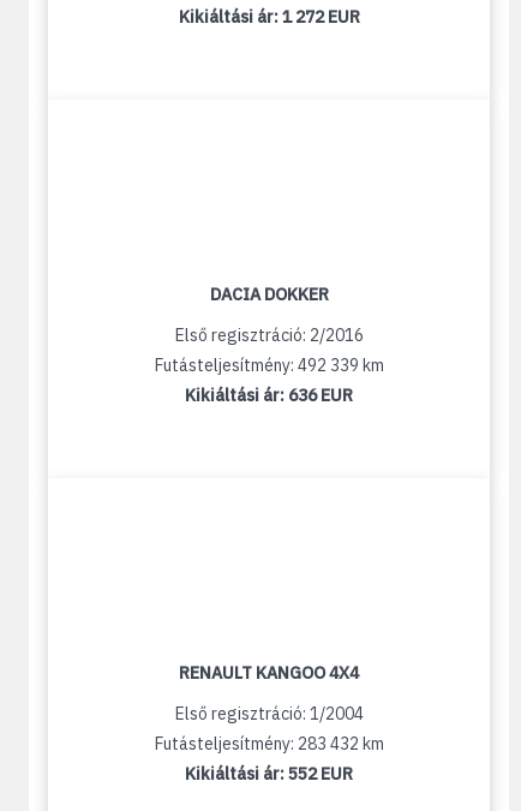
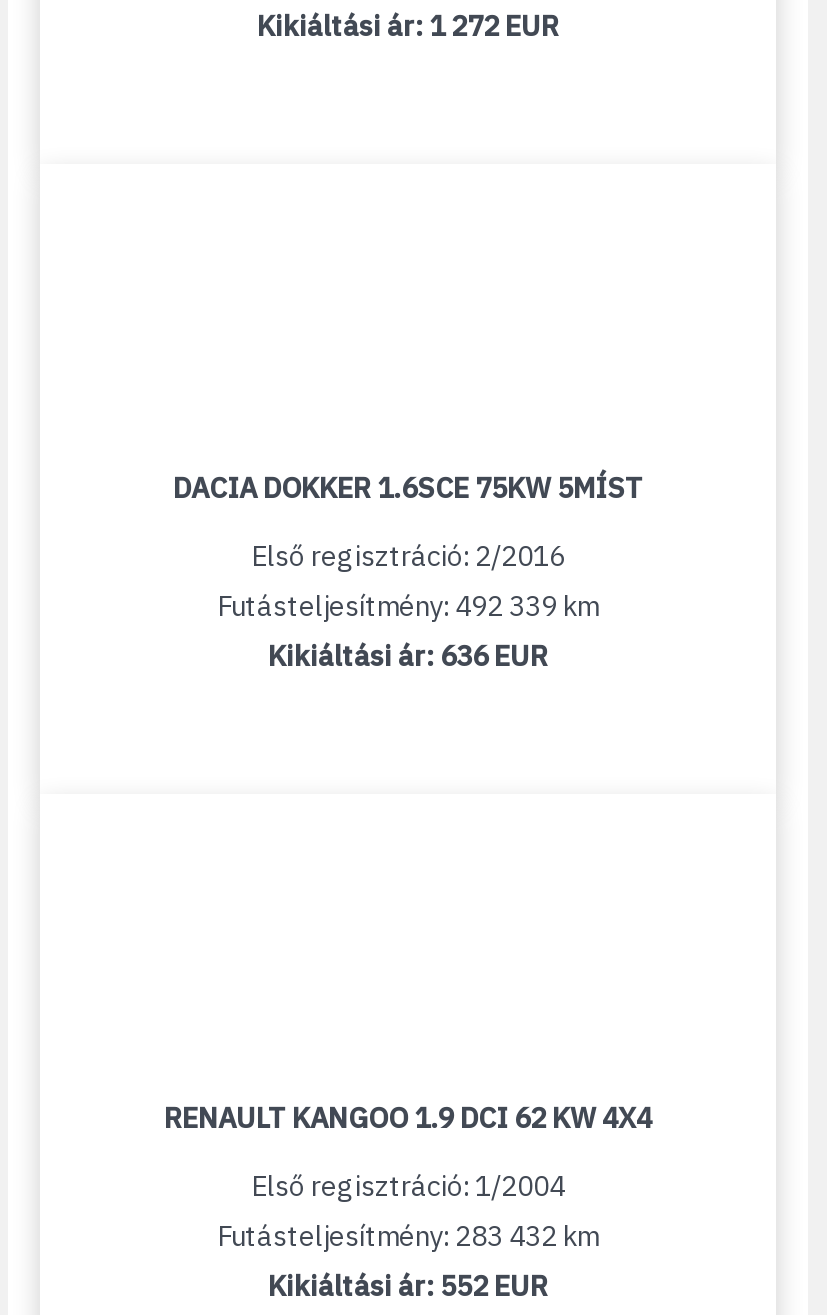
[209,284,328,305] DACIA DOKKER -> [173,470,643,506] DACIA DOKKER 1.6SCE 75KW 5MÍST
[179,662,359,684] RENAULT KANGOO 4X4 -> [164,1100,652,1136] RENAULT KANGOO 1.9 DCI 62 KW 4X4

